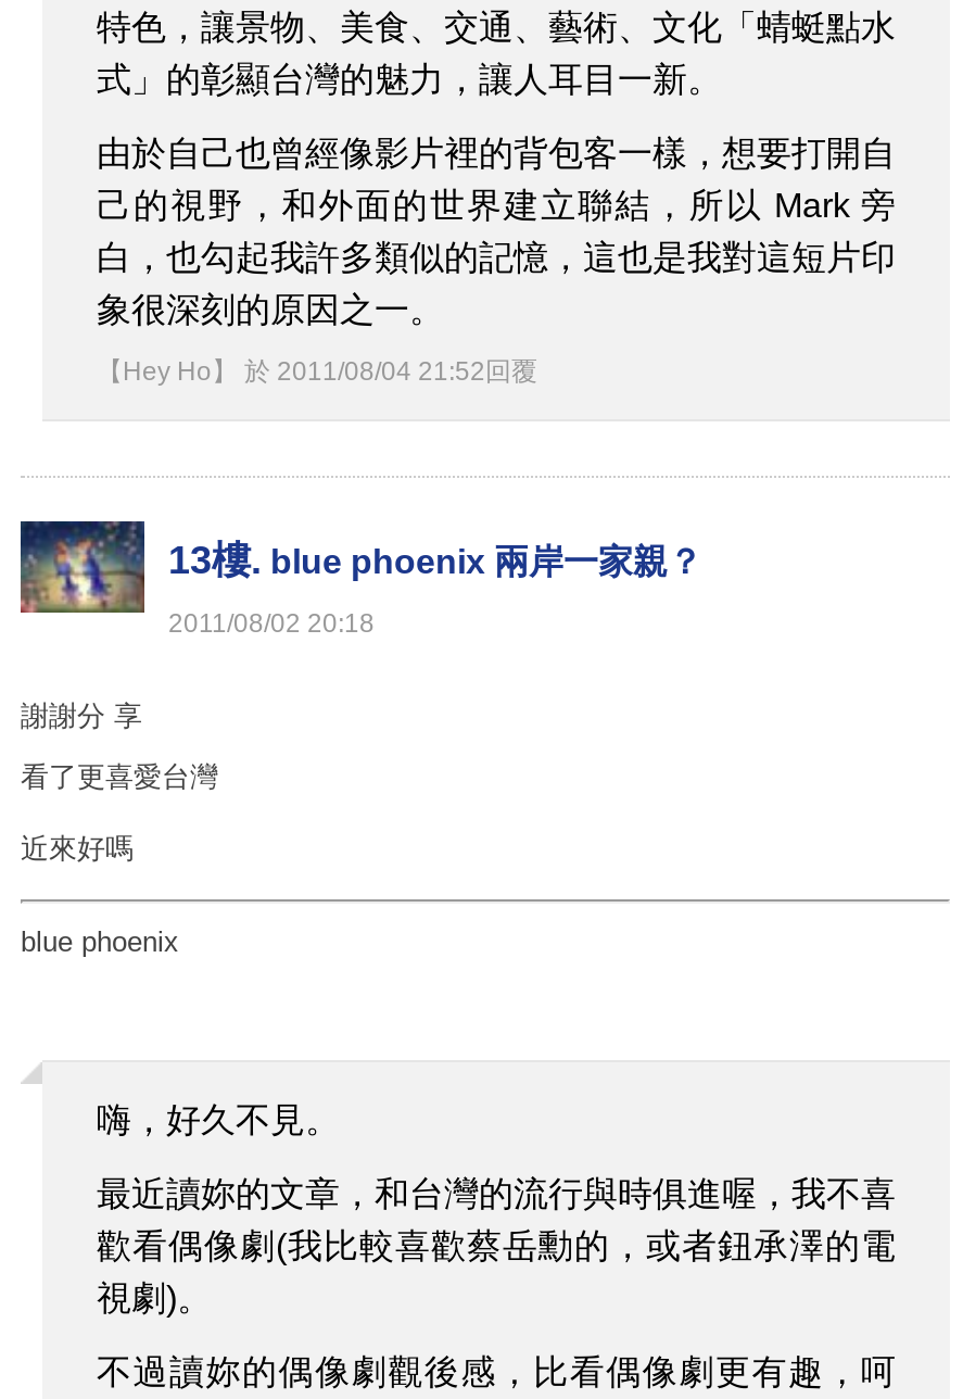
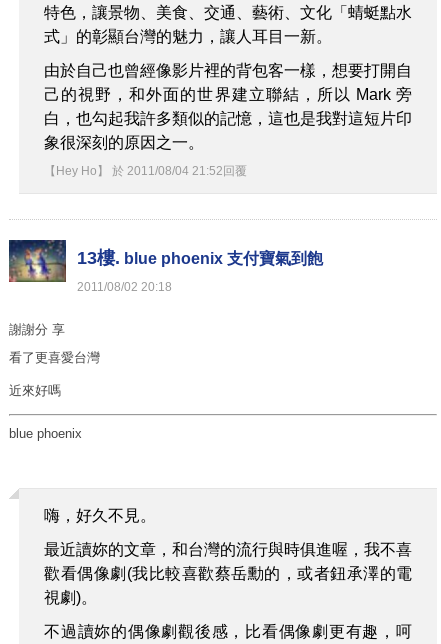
[168,539,702,582] 13樓. blue phoenix 兩岸一家親？ -> [77,248,323,268] 13樓. blue phoenix 支付寶氣到飽

